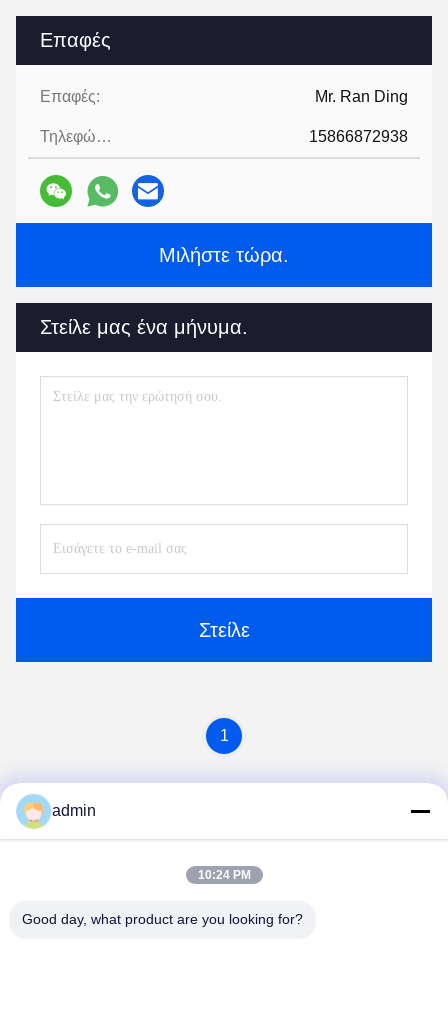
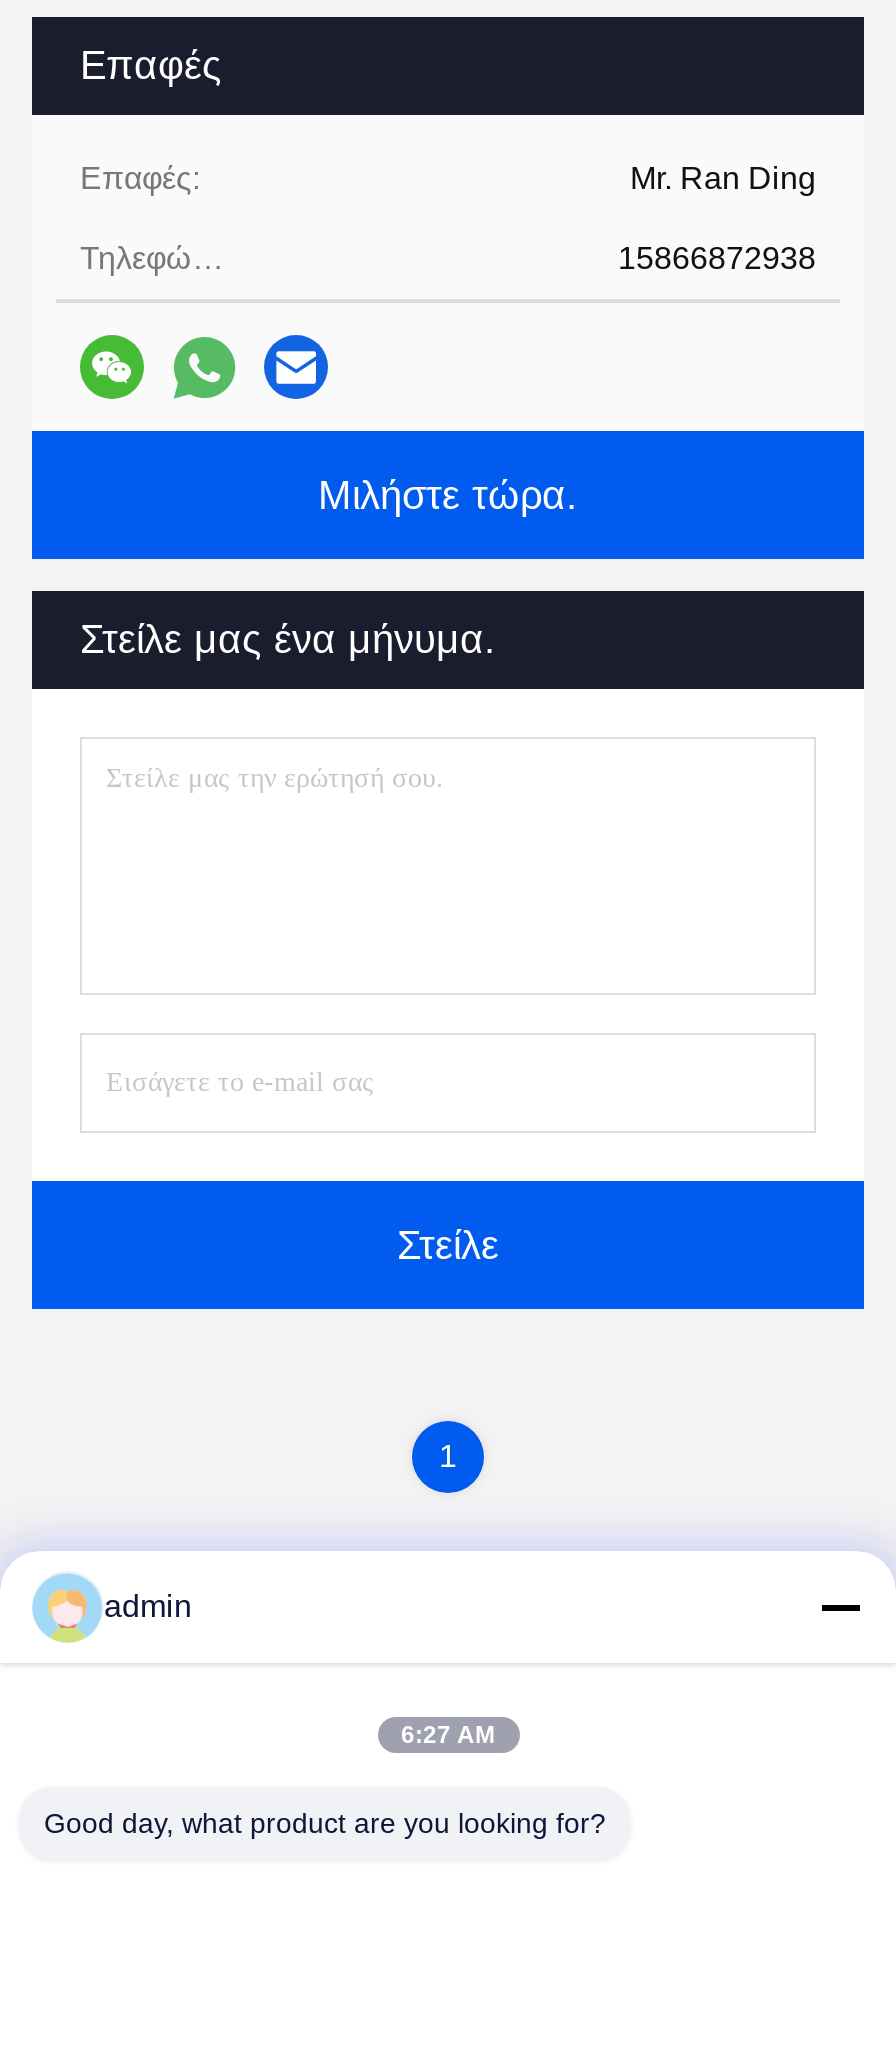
[197,868,250,882] 10:24 PM -> [401,1721,495,1749] 6:27 AM

